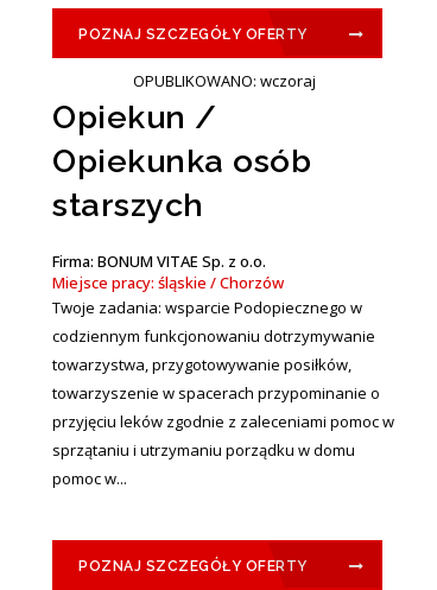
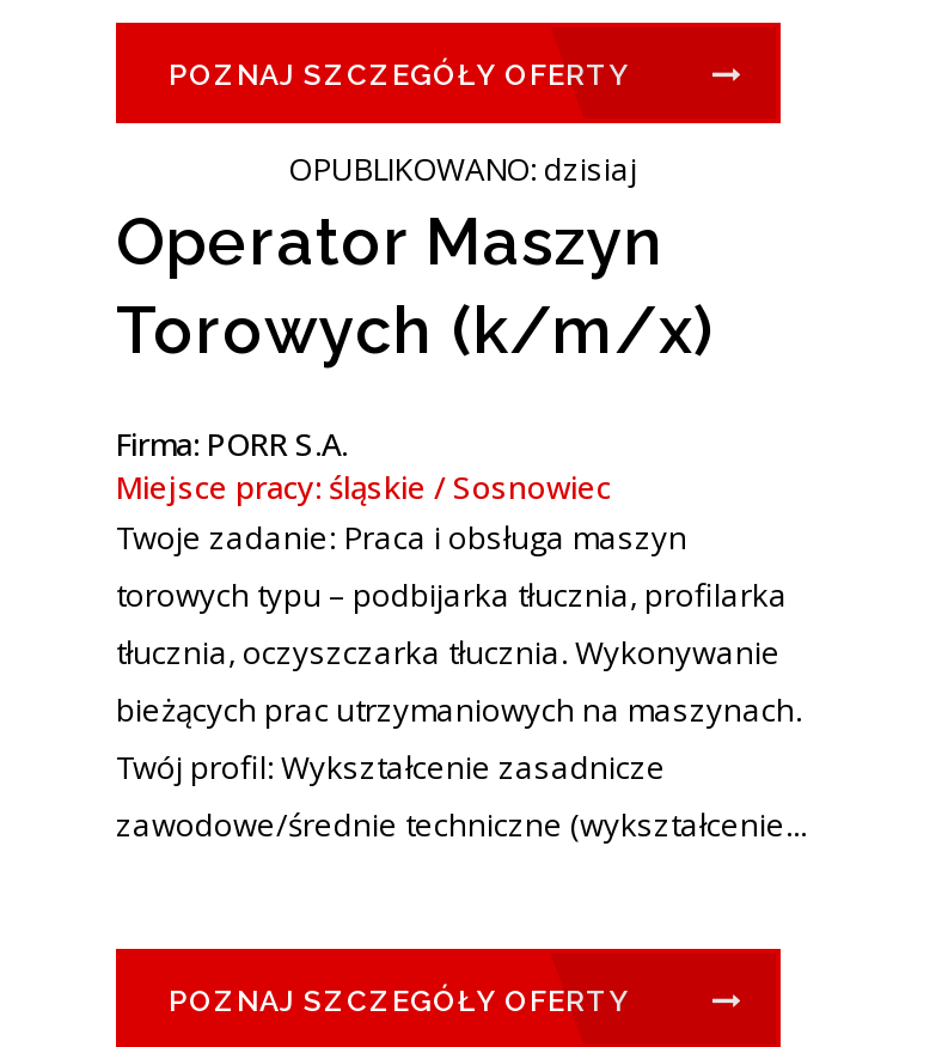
[52,70,316,223] OPUBLIKOWANO: wczoraj | Opiekun / | Opiekunka osób | starszych -> [116,147,714,367] OPUBLIKOWANO: dzisiaj | Operator Maszyn | Torowych (k/m/x)
[52,250,394,489] Firma: BONUM VITAE Sp. z o.o. | Miejsce pracy: śląskie / Chorzów | Twoje zadania: wsparcie Podopiecznego w | codziennym funkcjonowaniu dotrzymywanie | towarzystwa, przygotowywanie posiłków, | towarzyszenie w spacerach przypominanie o | przyjęciu leków zgodnie z zaleceniami pomoc w | sprzątaniu i utrzymaniu porządku w domu | pomoc w... -> [116,422,807,846] Firma: PORR S.A. | Miejsce pracy: śląskie / Sosnowiec | Twoje zadanie: Praca i obsługa maszyn | torowych typu – podbijarka tłucznia, profilarka | tłucznia, oczyszczarka tłucznia. Wykonywanie | bieżących prac utrzymaniowych na maszynach. | Twój profil: Wykształcenie zasadnicze | zawodowe/średnie techniczne (wykształcenie...

